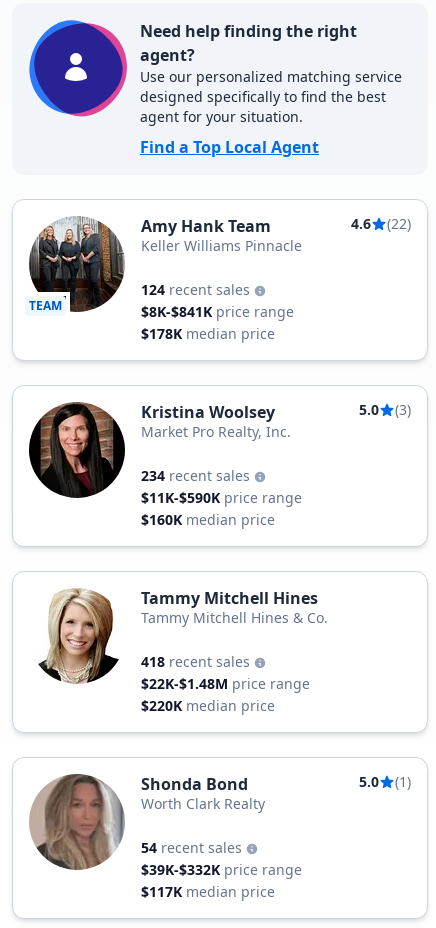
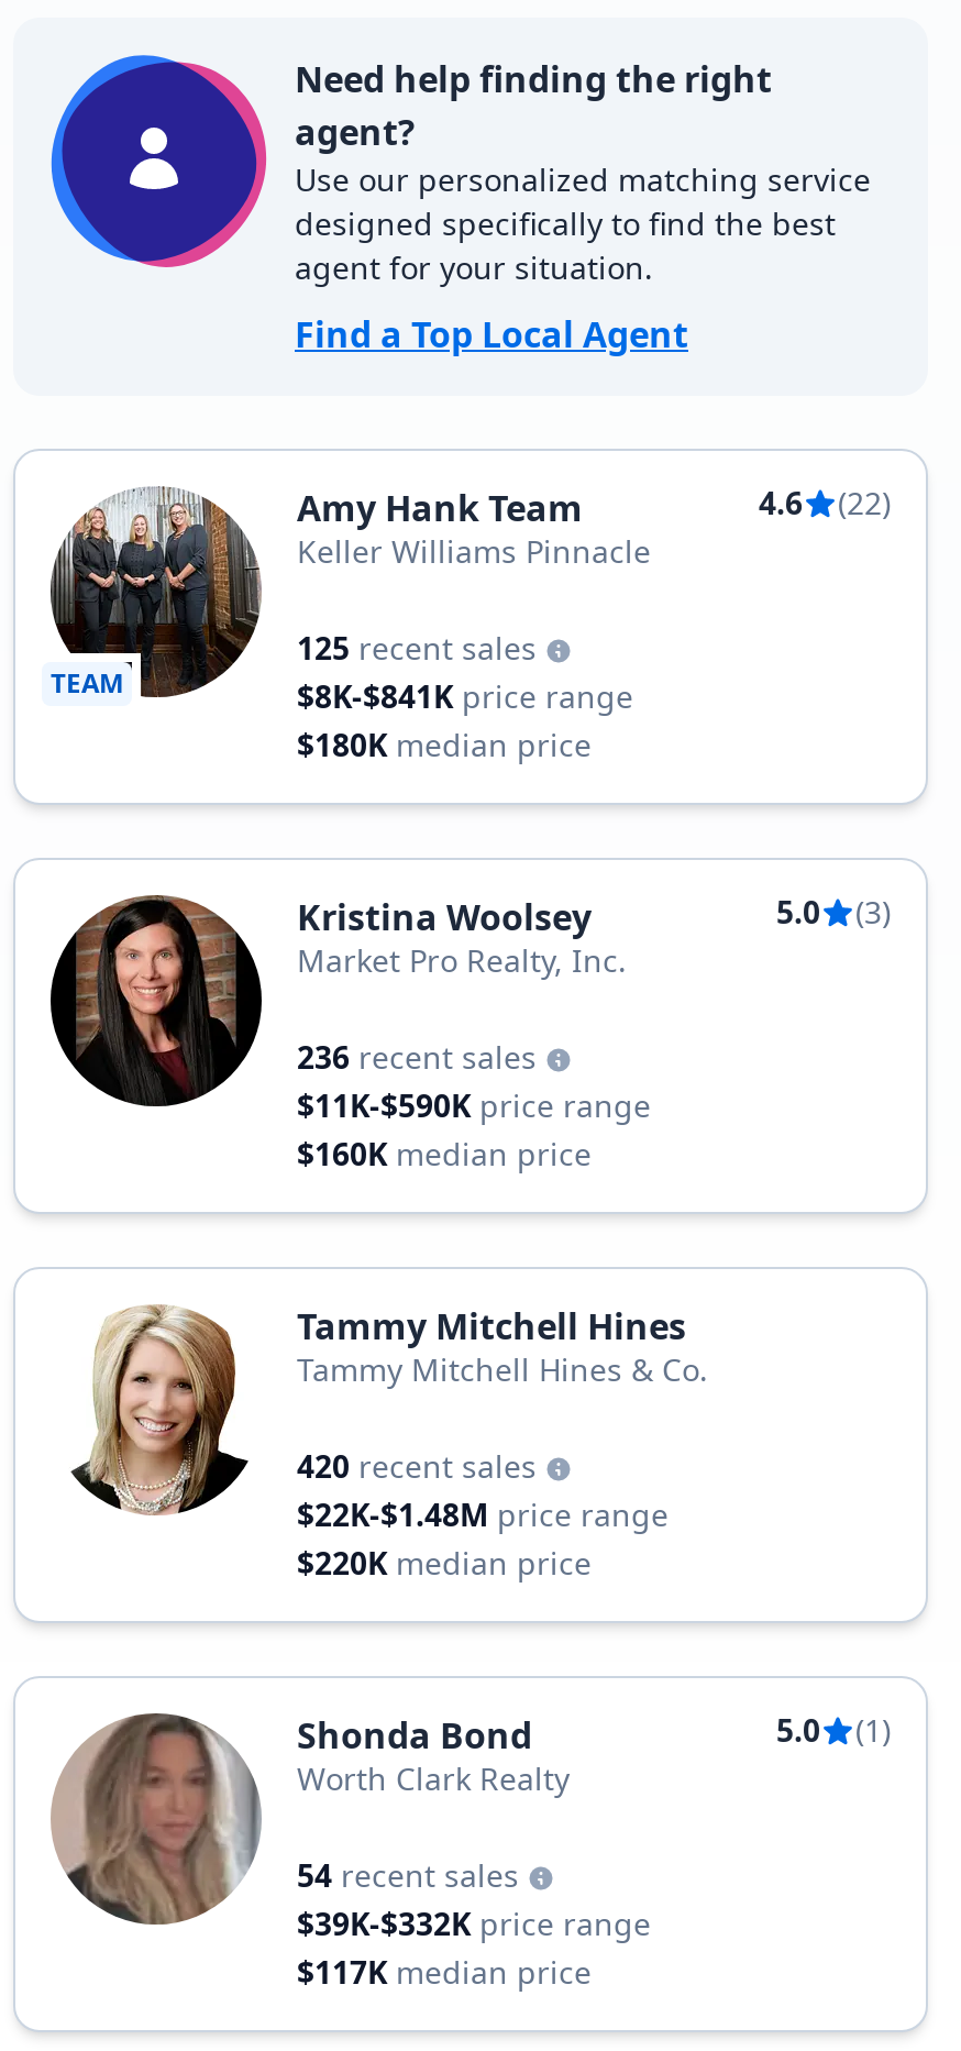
[141,280,254,299] 124 recent sales -> [297,627,545,669] 125 recent sales
[141,324,275,343] $178K median price -> [297,724,592,765] $180K median price
[141,466,254,485] 234 recent sales -> [297,1036,545,1078] 236 recent sales
[141,652,254,671] 418 recent sales -> [297,1445,545,1487] 420 recent sales

